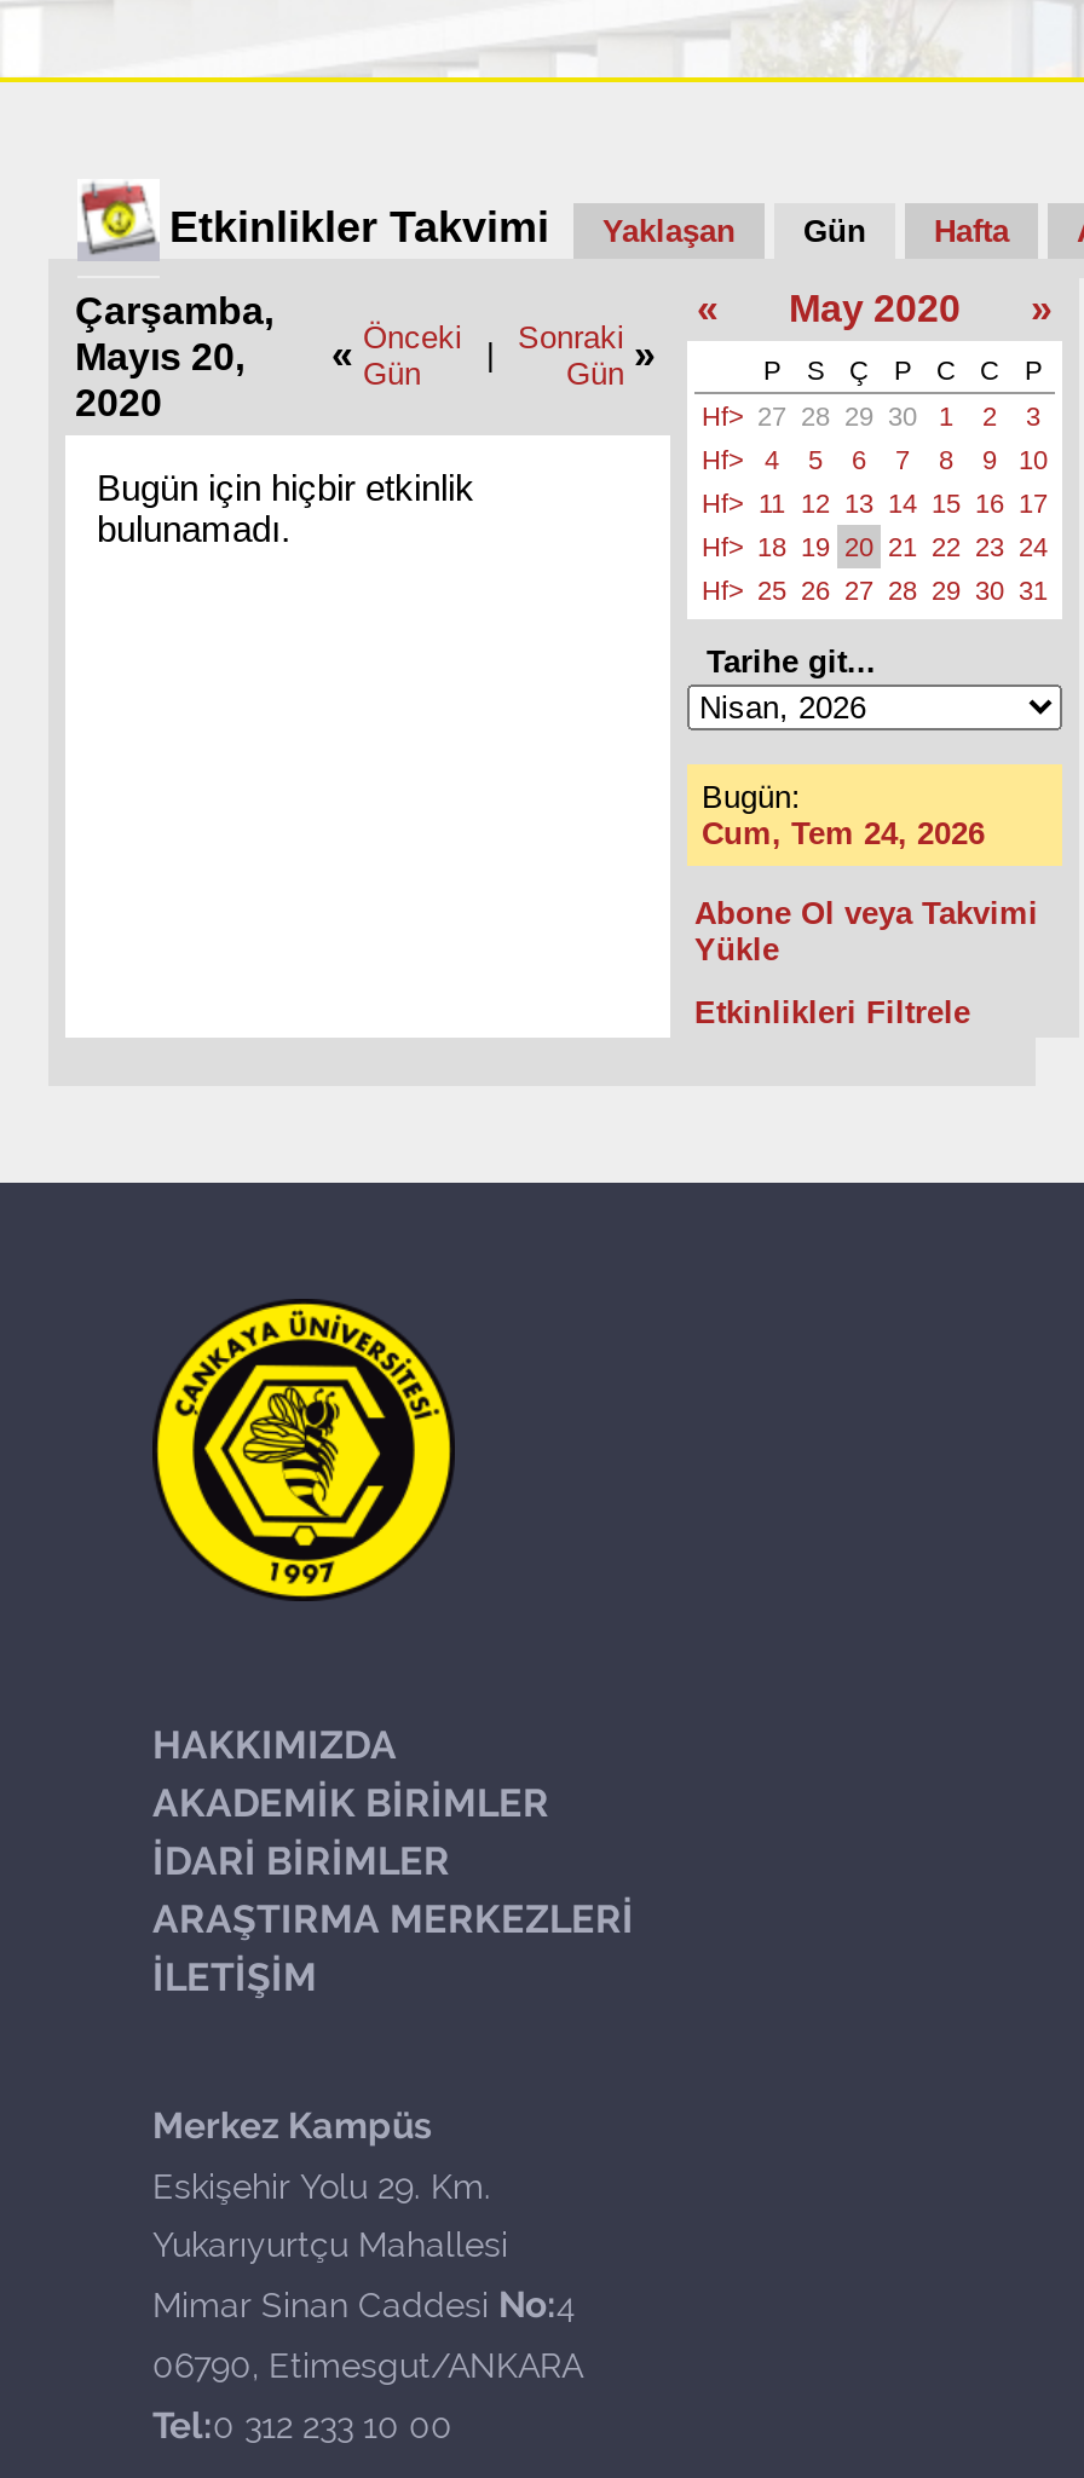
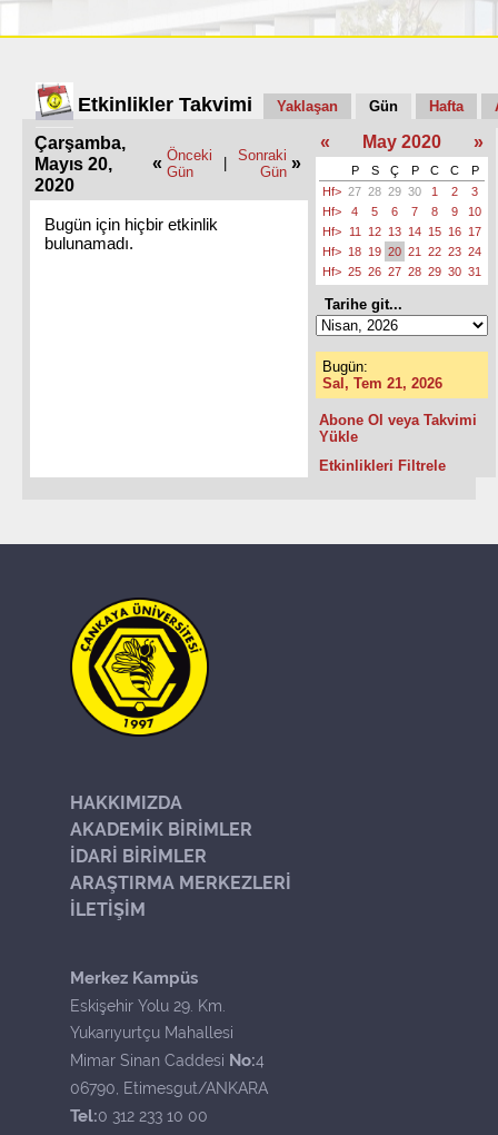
[702,814,985,851] Cum, Tem 24, 2026 -> [322,375,442,391] Sal, Tem 21, 2026

